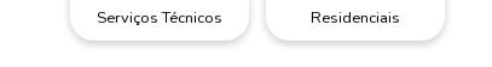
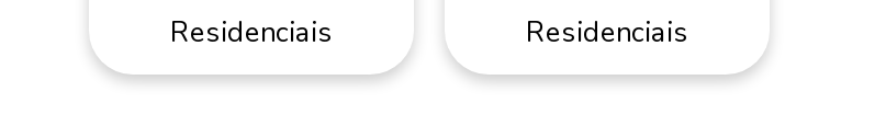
[97,7,222,29] Serviços Técnicos -> [170,13,333,53] Residenciais

